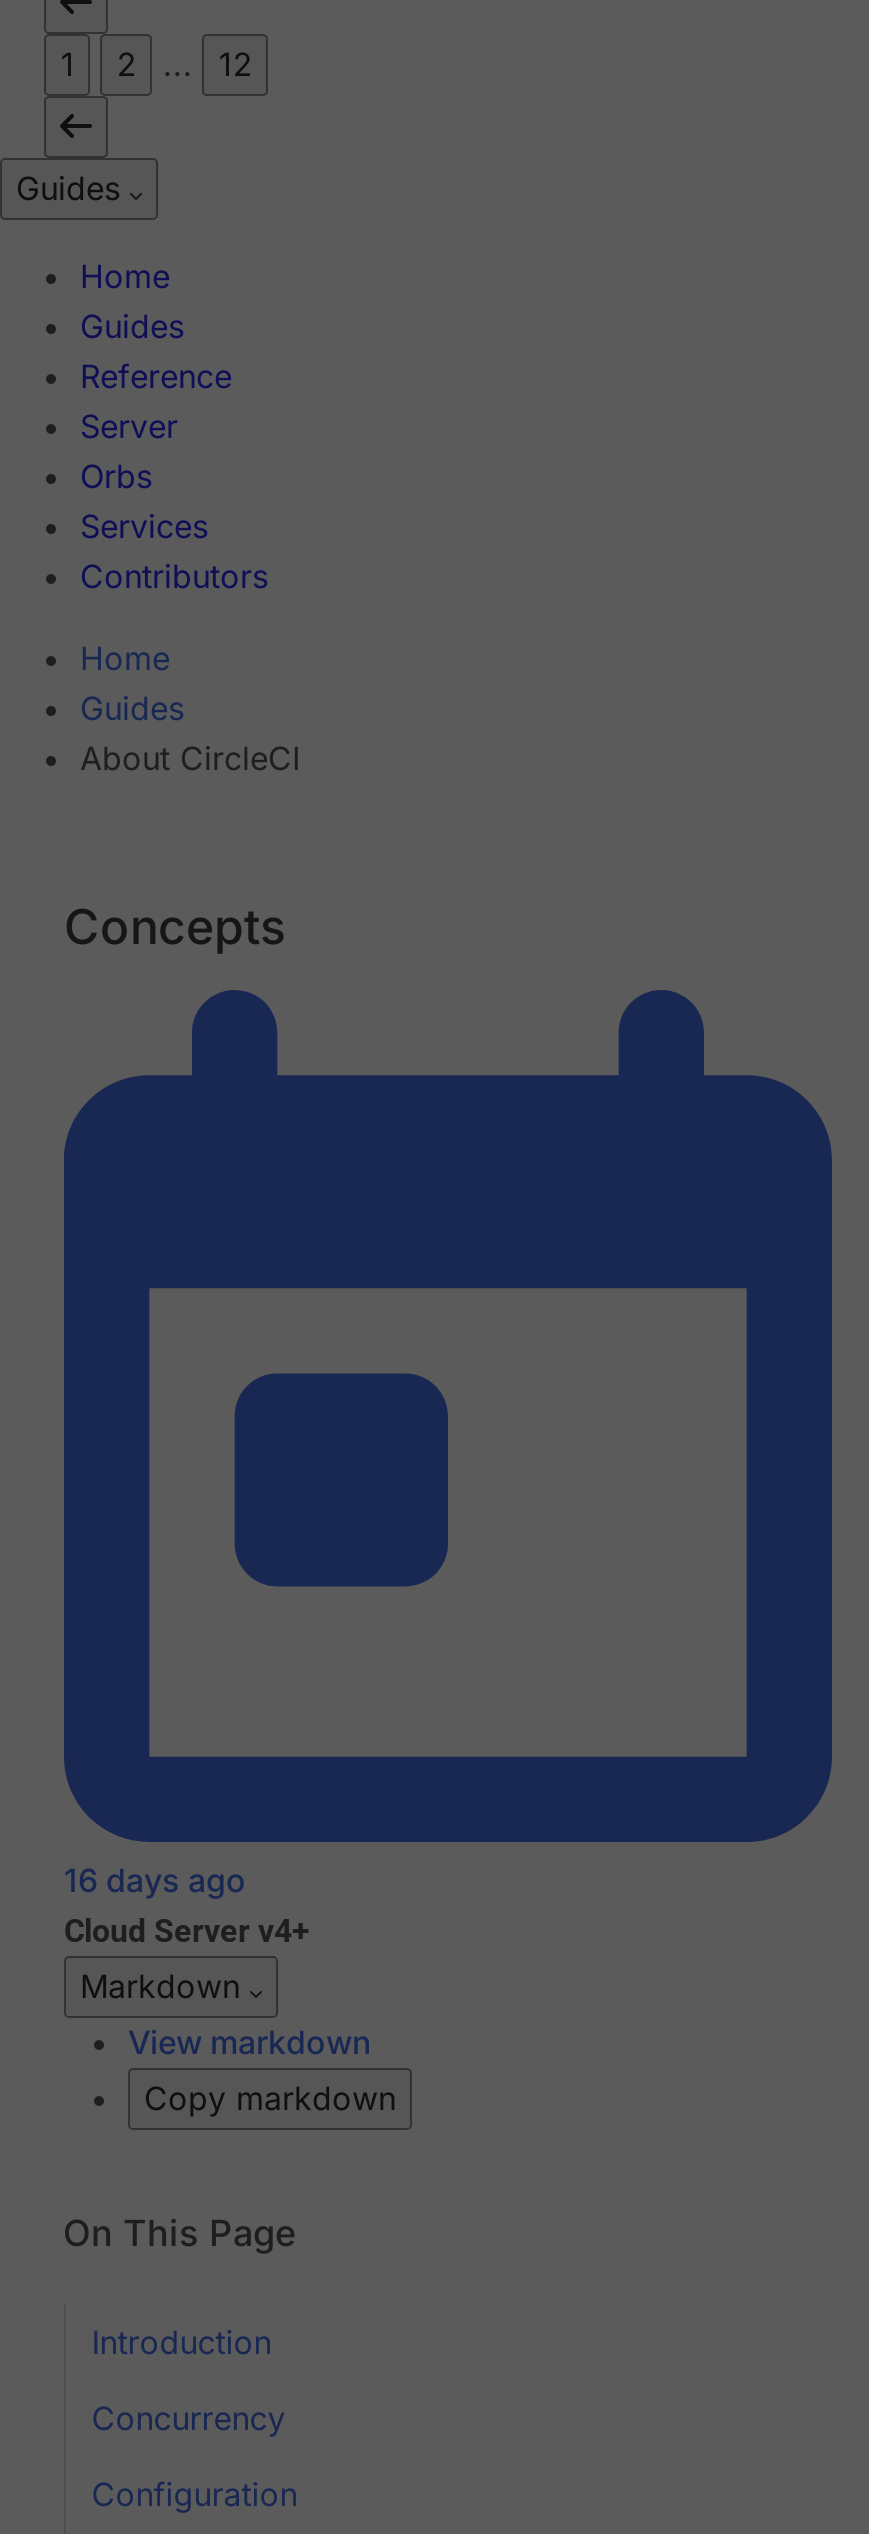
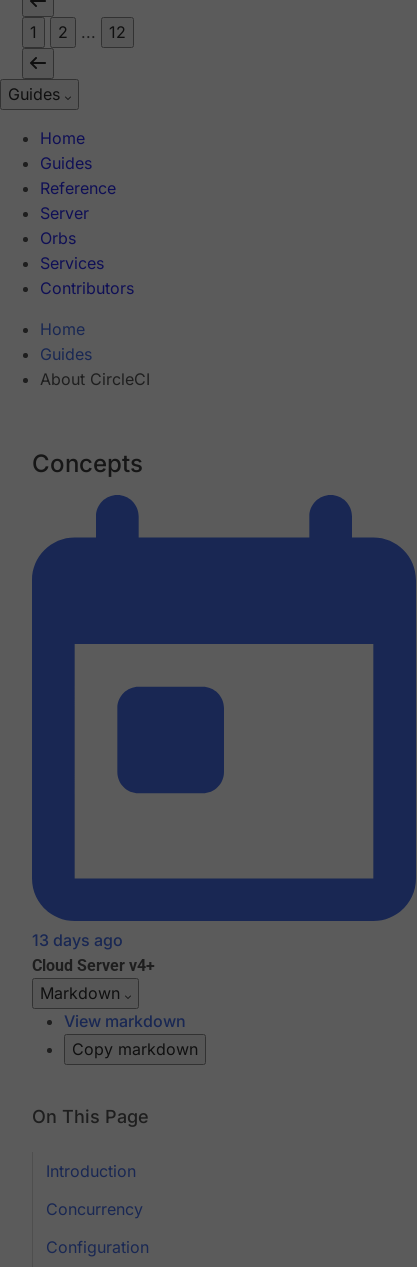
[64,1861,246,1901] 16 days ago -> [32,930,123,950] 13 days ago

